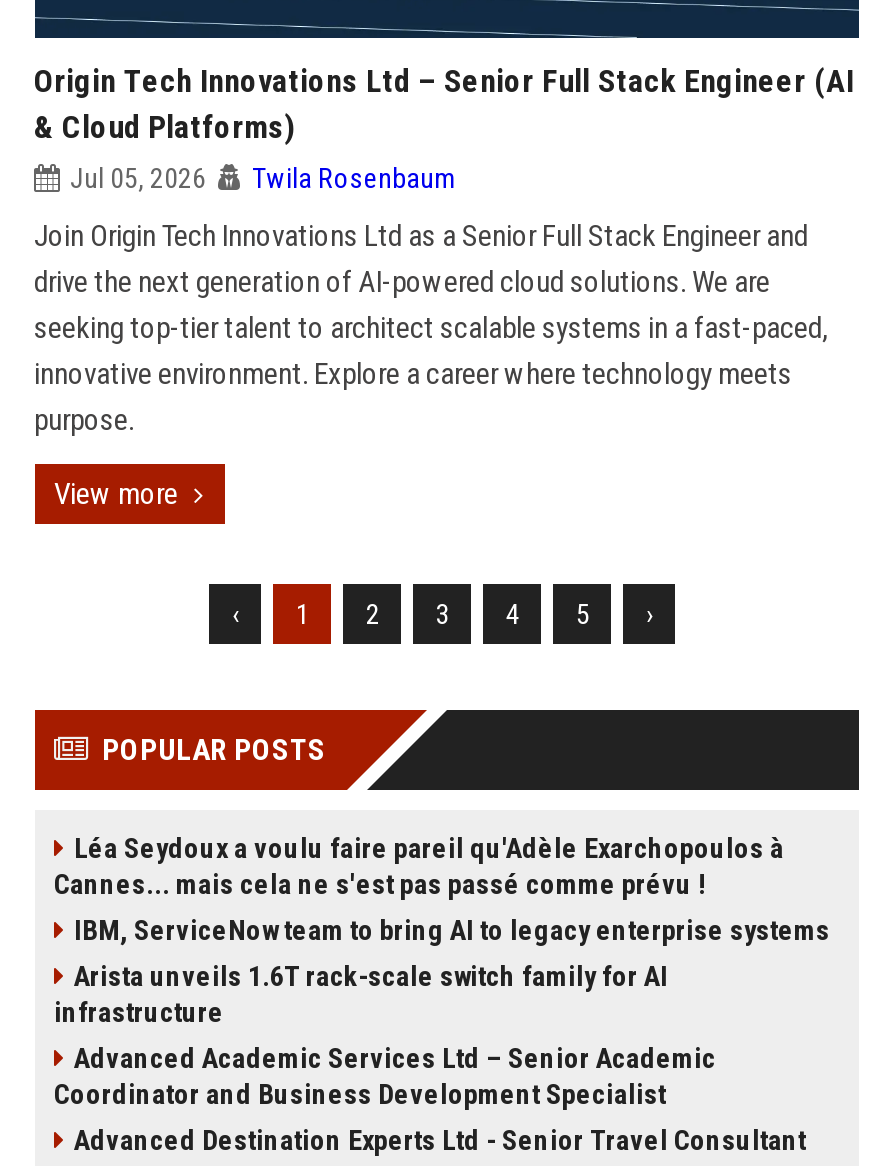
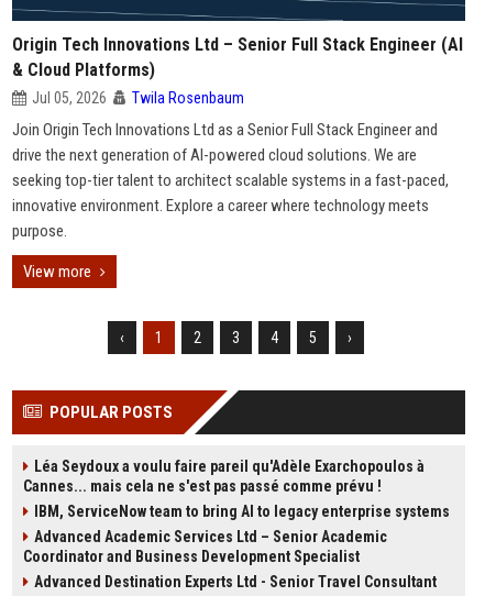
[54,960,668,1028] Arista unveils 1.6T rack-scale switch family for AI | infrastructure -> none

